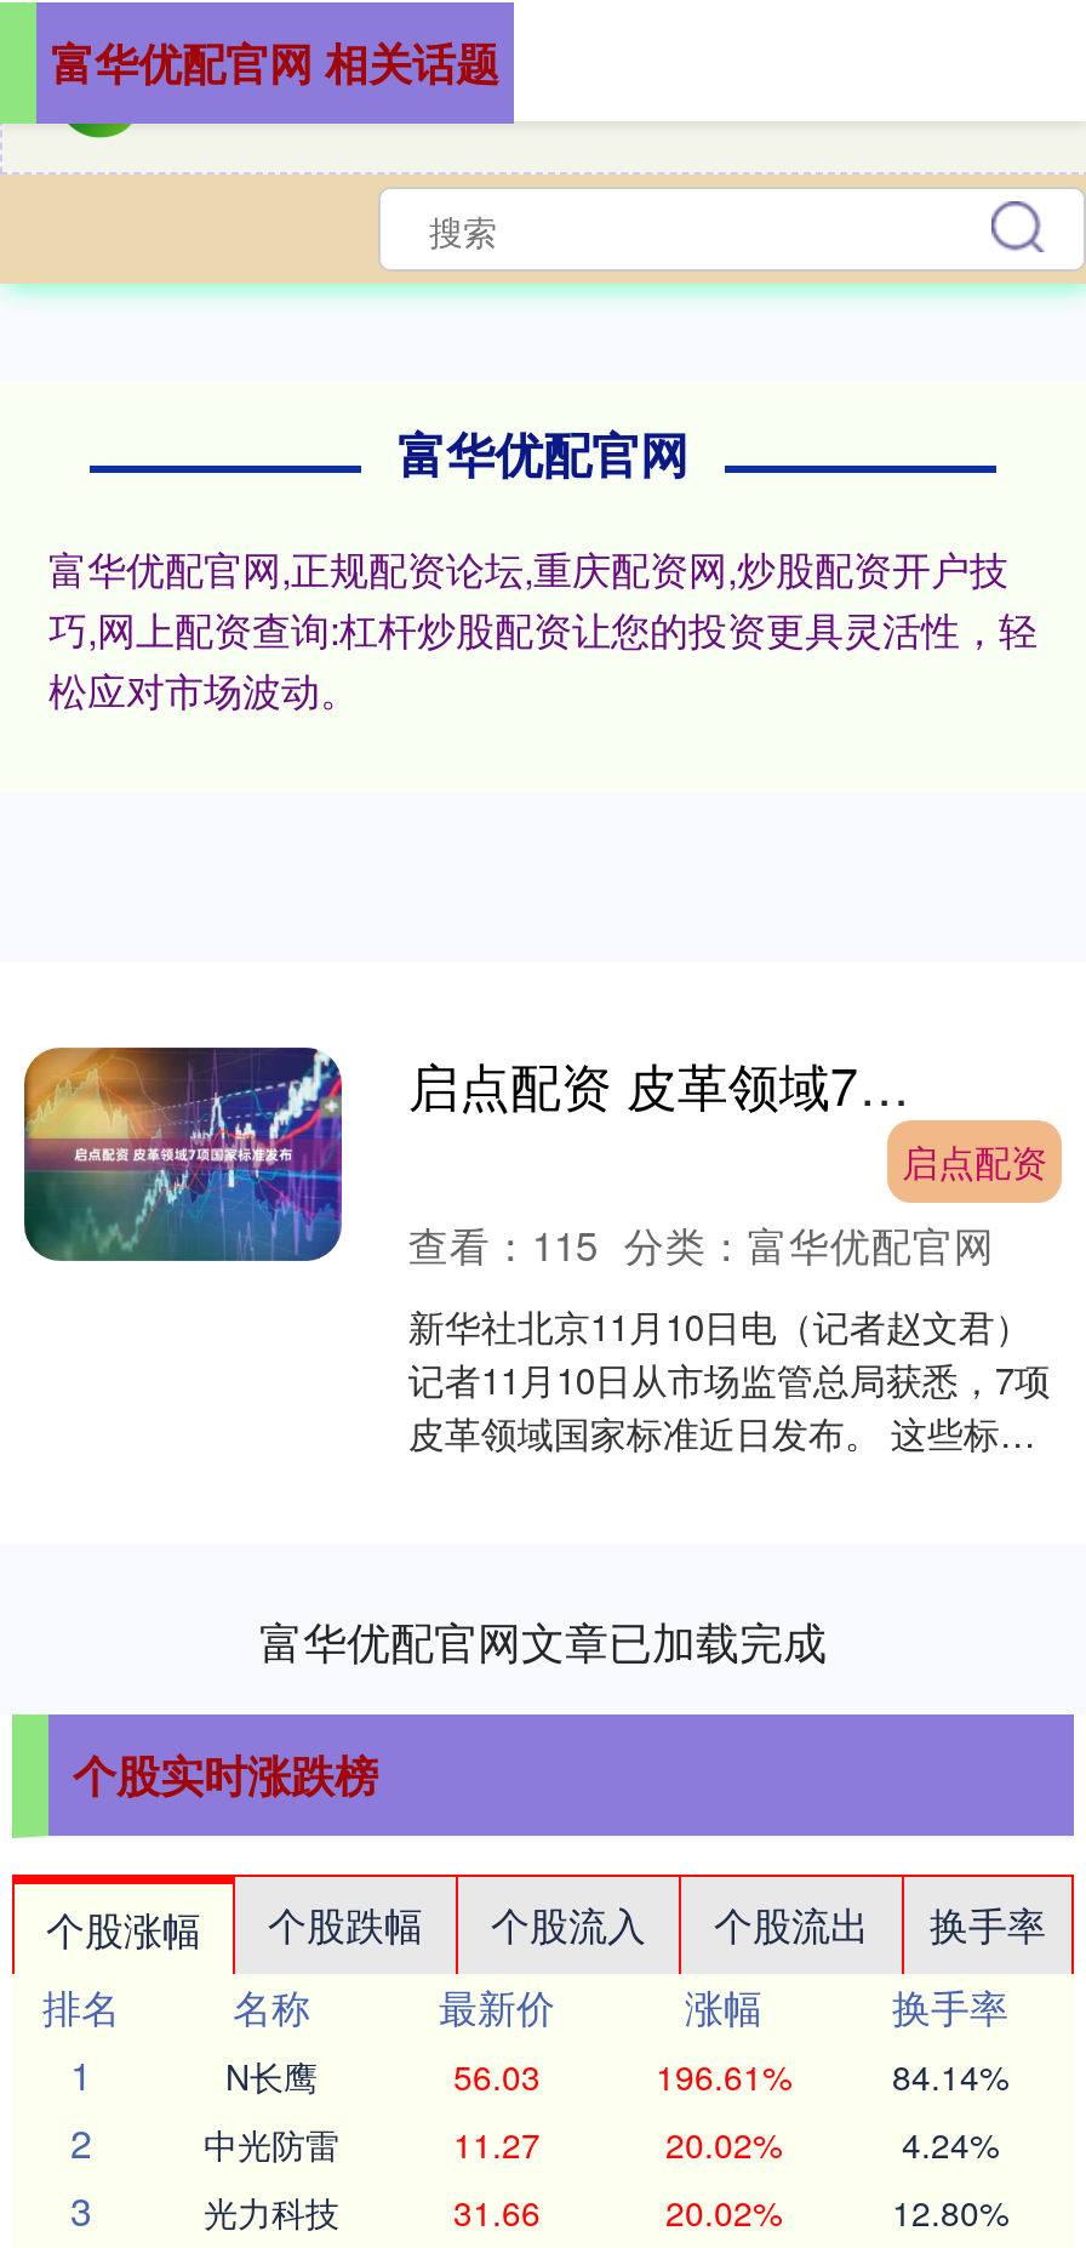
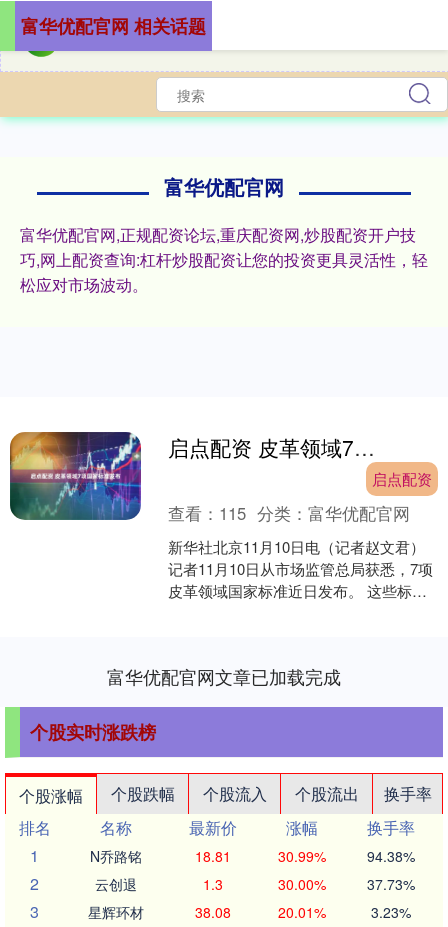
[225,2052,1008,2100] N长鹰 | 56.03 | 196.61% | 84.14% -> [90,846,414,866] N乔路铭 | 18.81 | 30.99% | 94.38%
[204,2119,999,2168] 中光防雷 | 11.27 | 20.02% | 4.24% -> [95,874,414,894] 云创退 | 1.3 | 30.00% | 37.73%
[204,2187,1008,2236] 光力科技 | 31.66 | 20.02% | 12.80% -> [88,902,410,922] 星辉环材 | 38.08 | 20.01% | 3.23%

